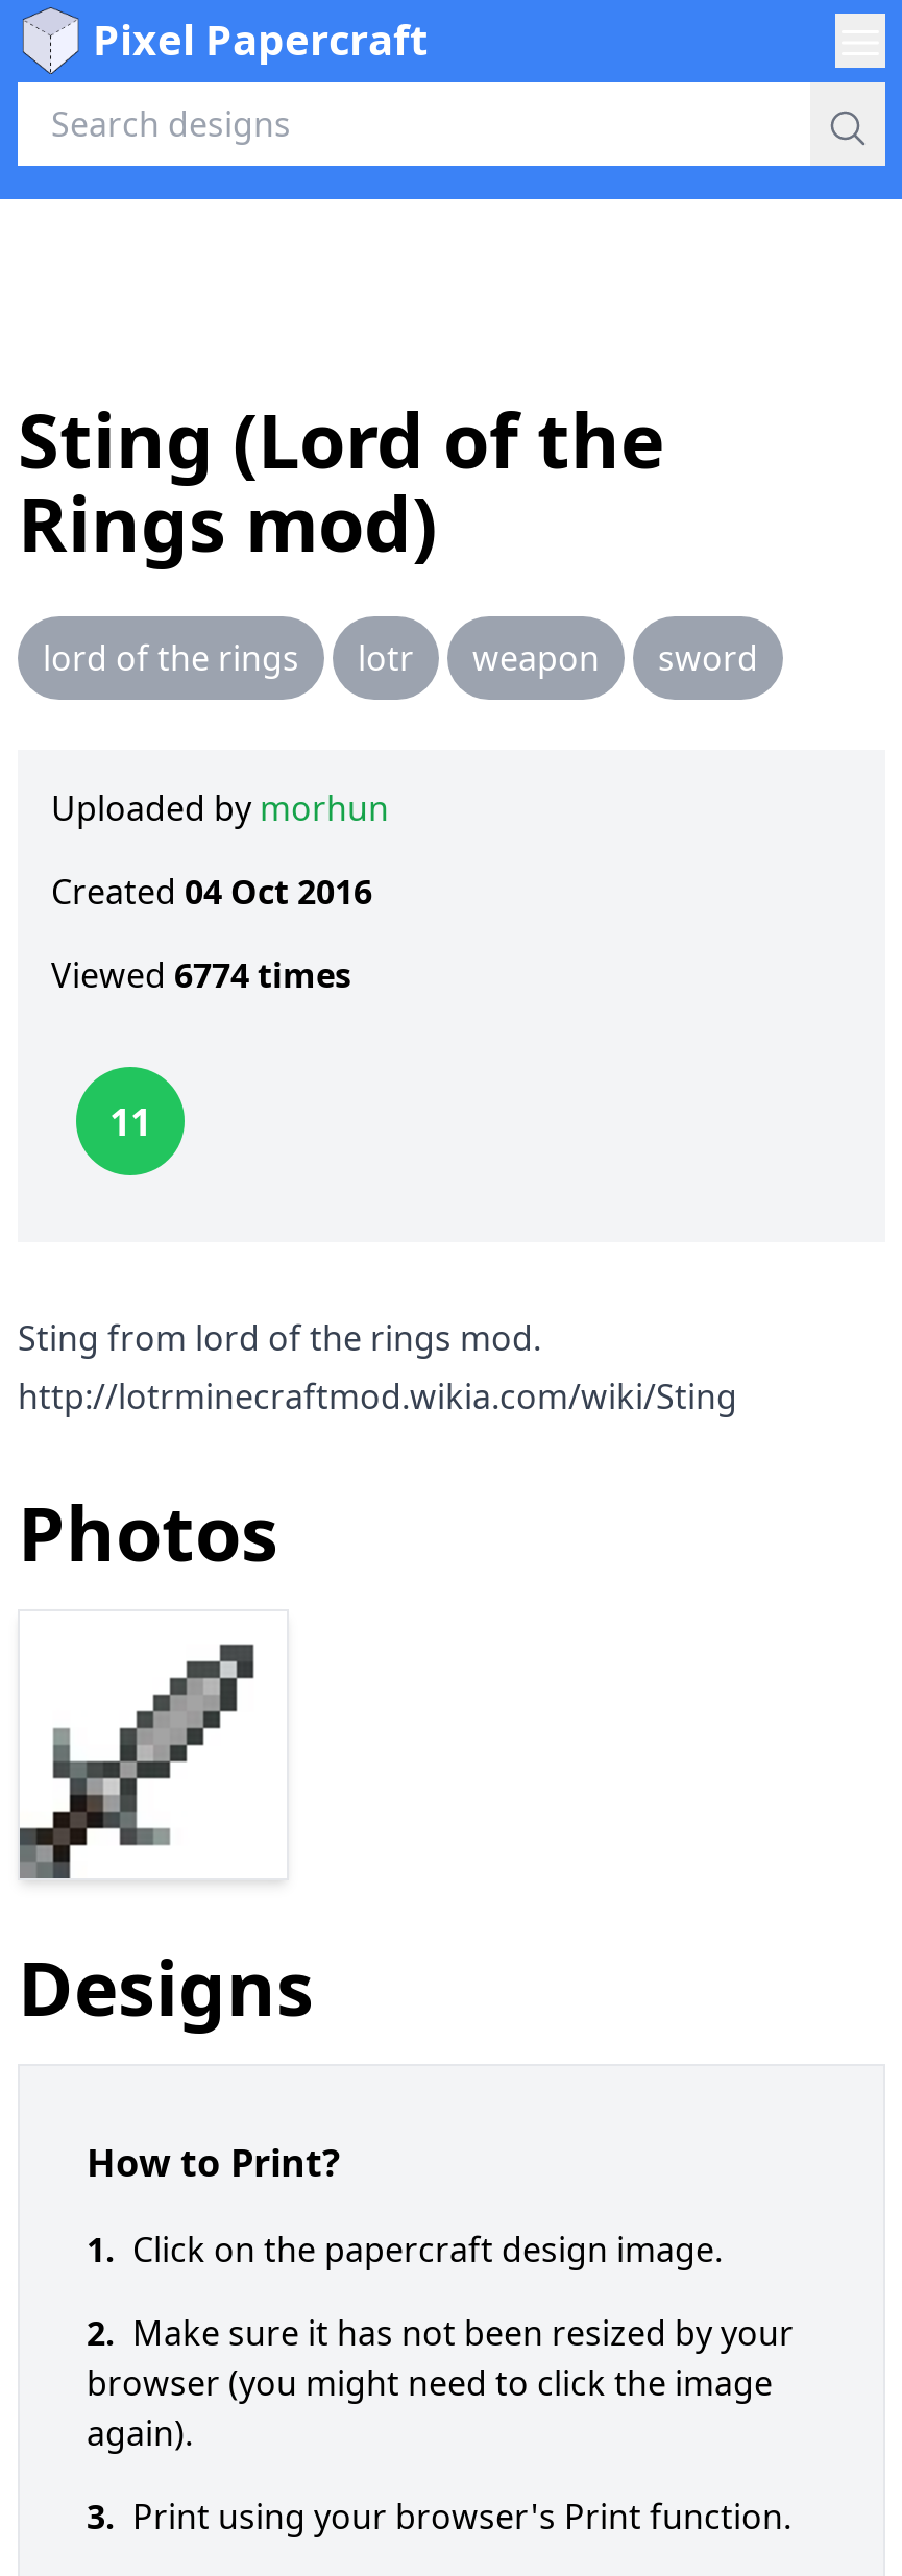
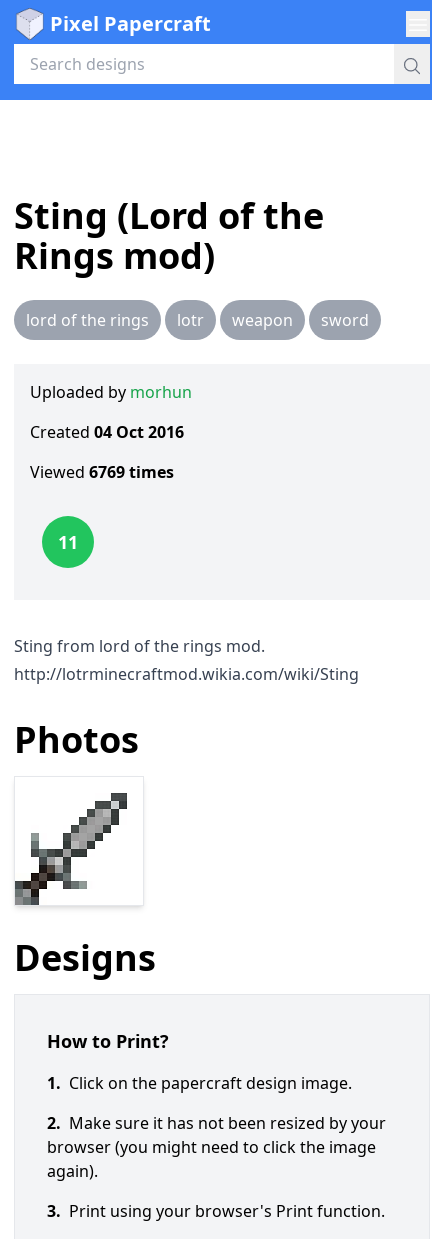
[51,952,351,998] Viewed 6774 times -> [30,461,174,483] Viewed 6769 times

